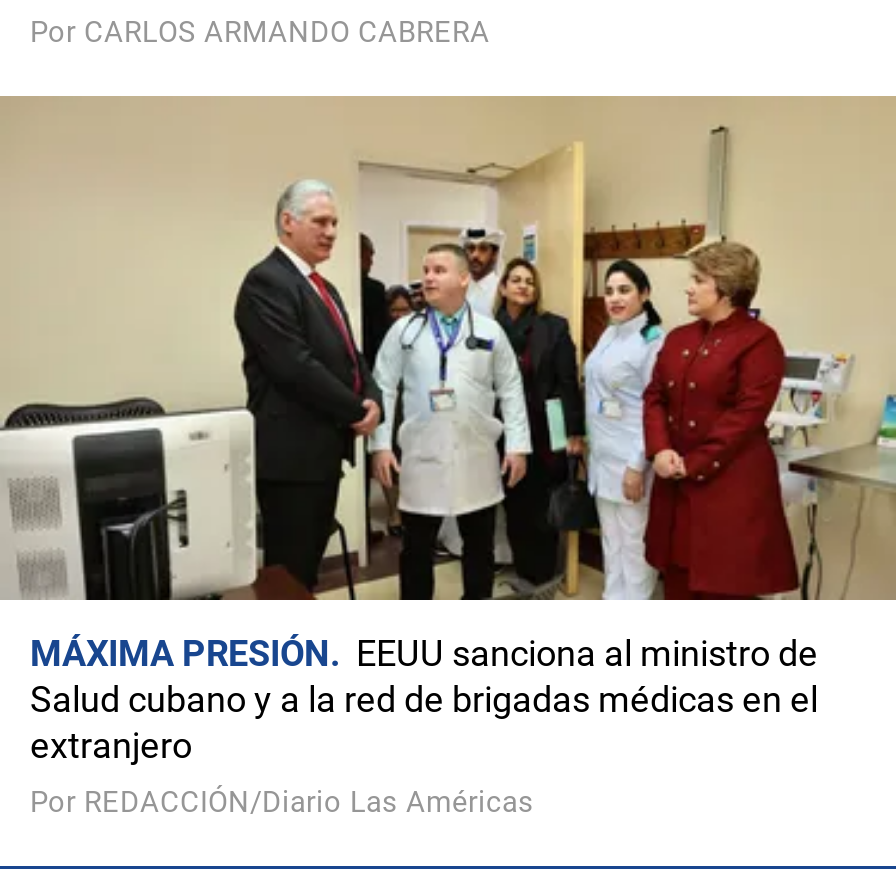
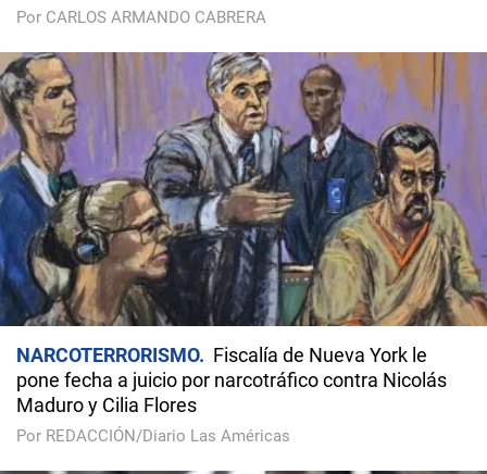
[6,96,890,766] [image] | MÁXIMA PRESIÓN | EEUU sanciona al ministro de | Salud cubano y a la red de brigadas médicas en el | extranjero -> [3,51,484,416] [image] | NARCOTERRORISMO | Fiscalía de Nueva York le | pone fecha a juicio por narcotráfico contra Nicolás | Maduro y Cilia Flores

